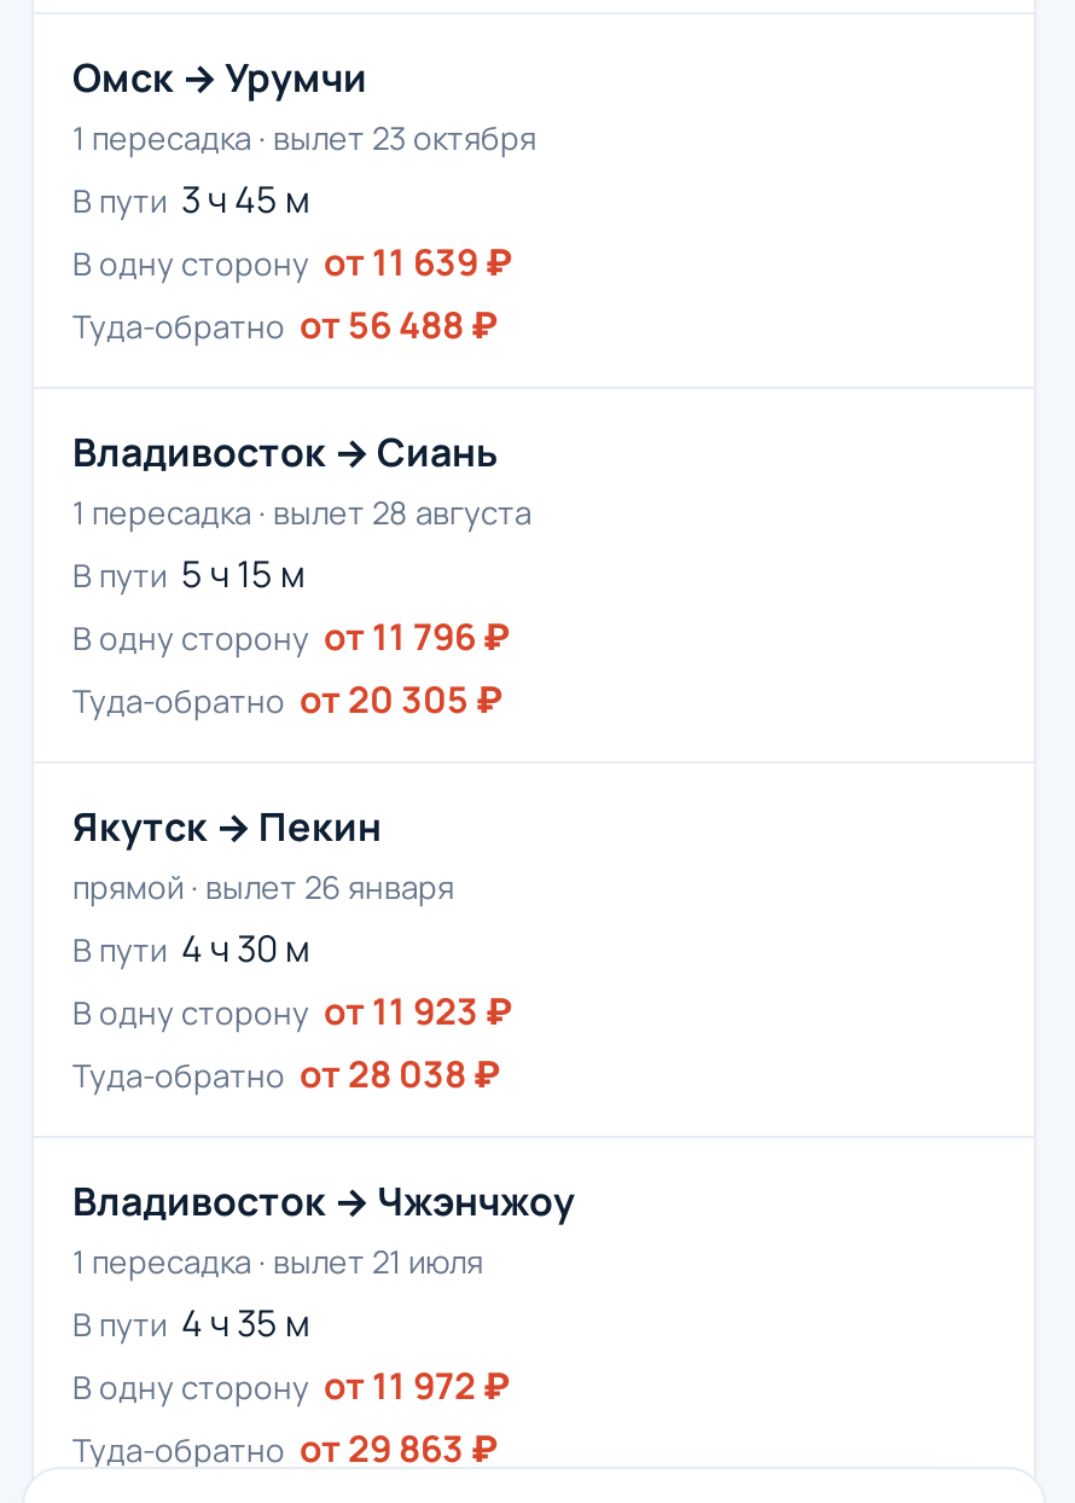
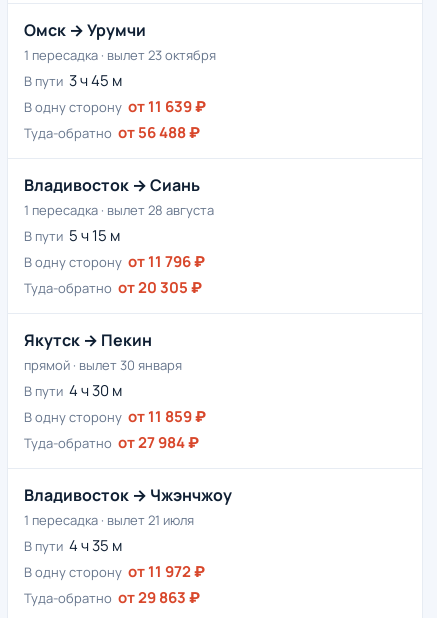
[72,865,454,909] прямой · вылет 26 января -> [24,356,182,374] прямой · вылет 30 января
[72,986,512,1037] В одну сторону от 11 923 ₽ -> [24,406,206,427] В одну сторону от 11 859 ₽
[72,1049,500,1099] Туда-обратно от 28 038 ₽ -> [24,432,199,453] Туда-обратно от 27 984 ₽

